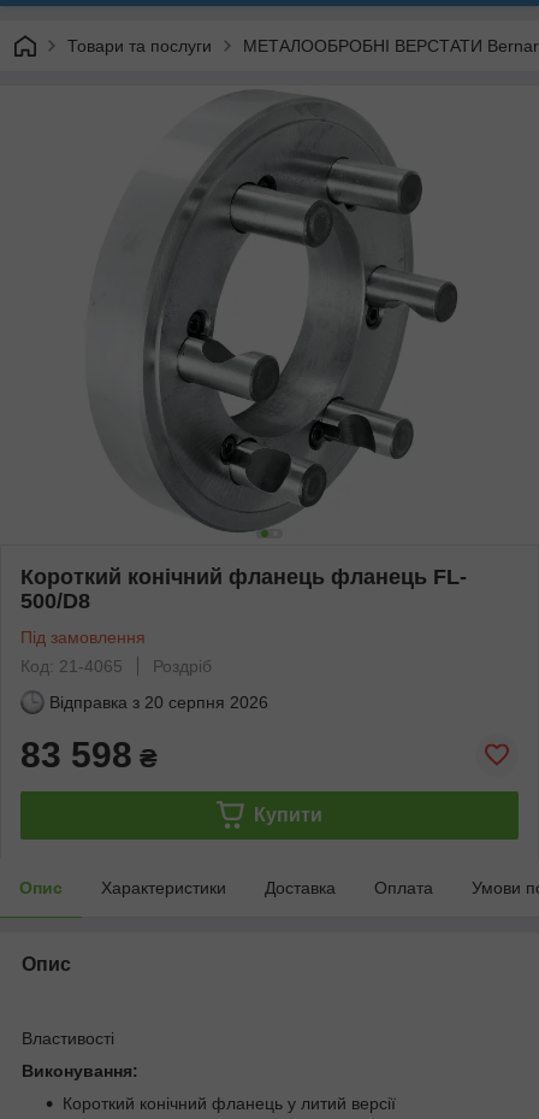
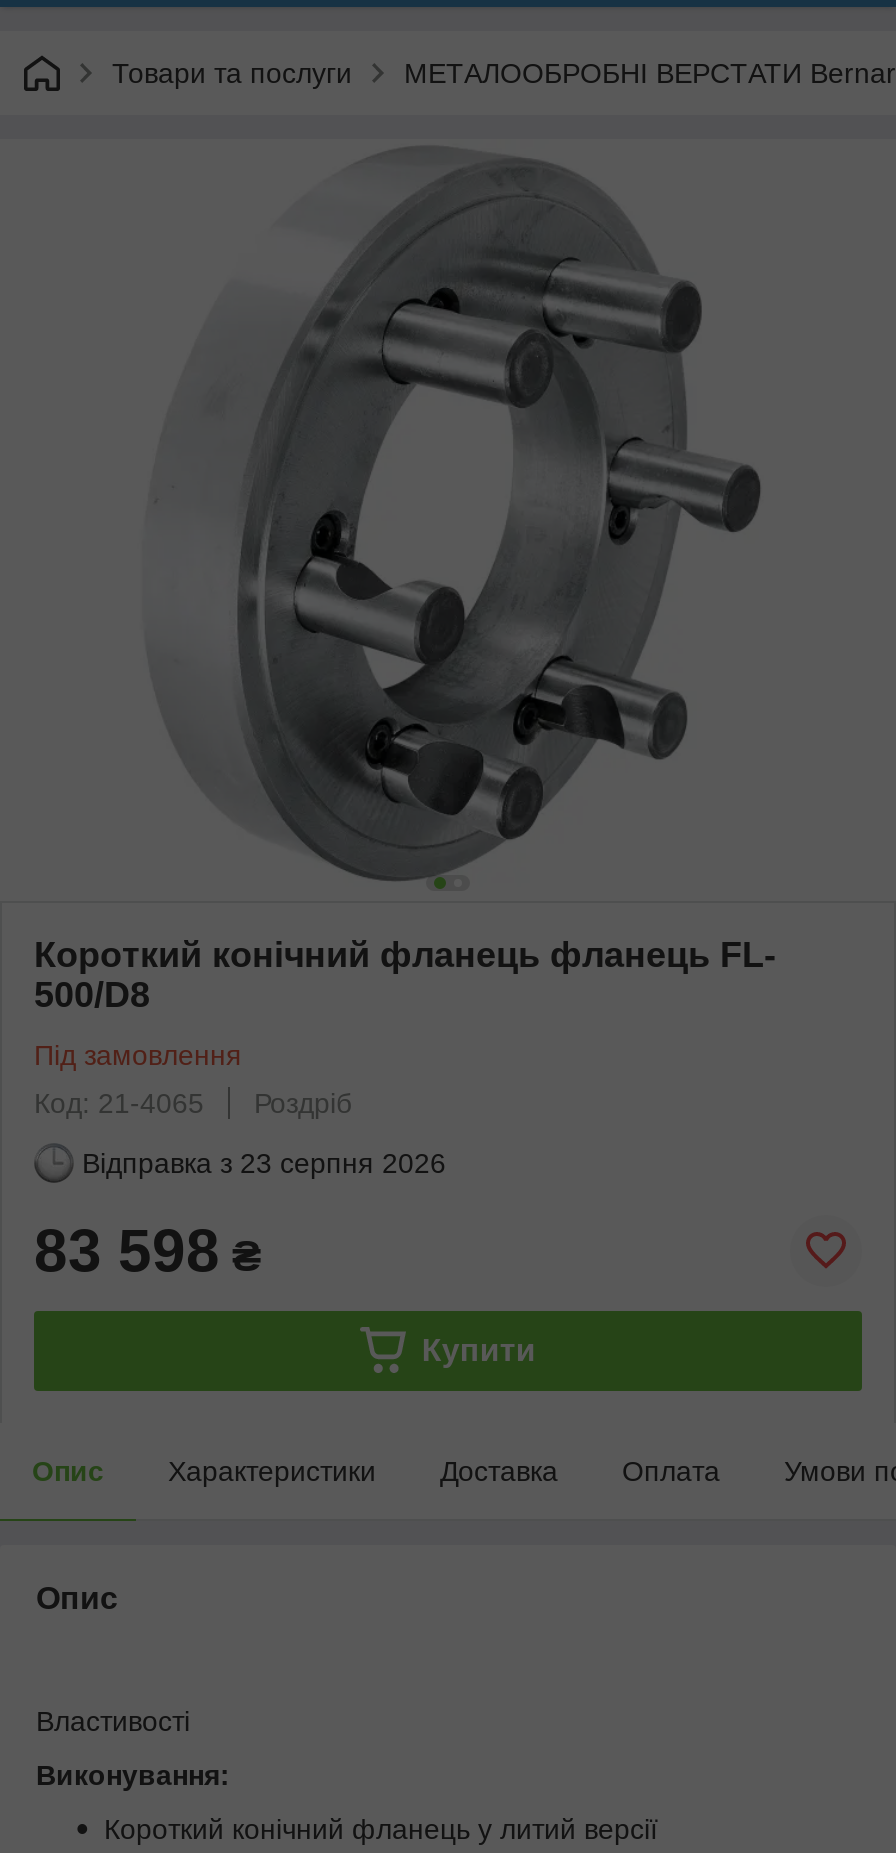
[49,692,268,712] Відправка з 20 серпня 2026 -> [82,1147,446,1179] Відправка з 23 серпня 2026

